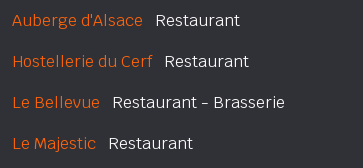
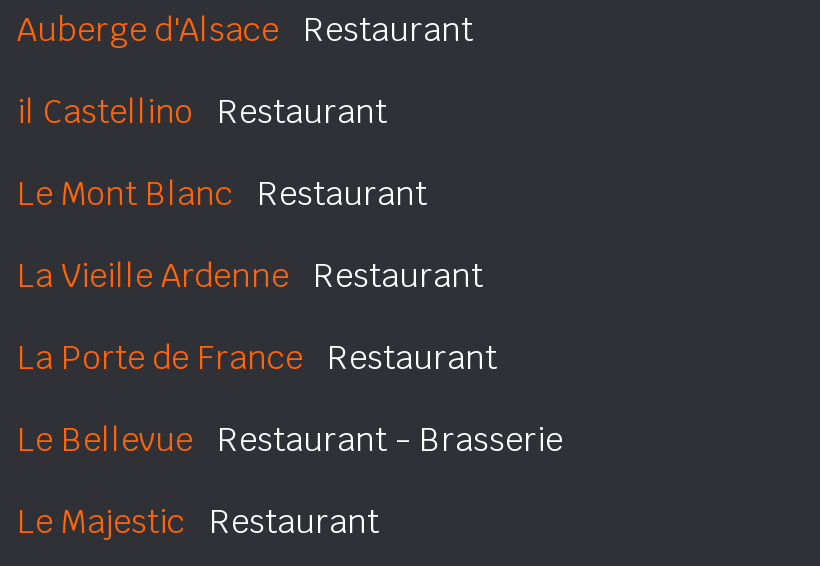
[12,51,249,72] Hostellerie du Cerf Restaurant -> [17,91,497,379] il Castellino Restaurant | Le Mont Blanc Restaurant | La Vieille Ardenne Restaurant | La Porte de France Restaurant

